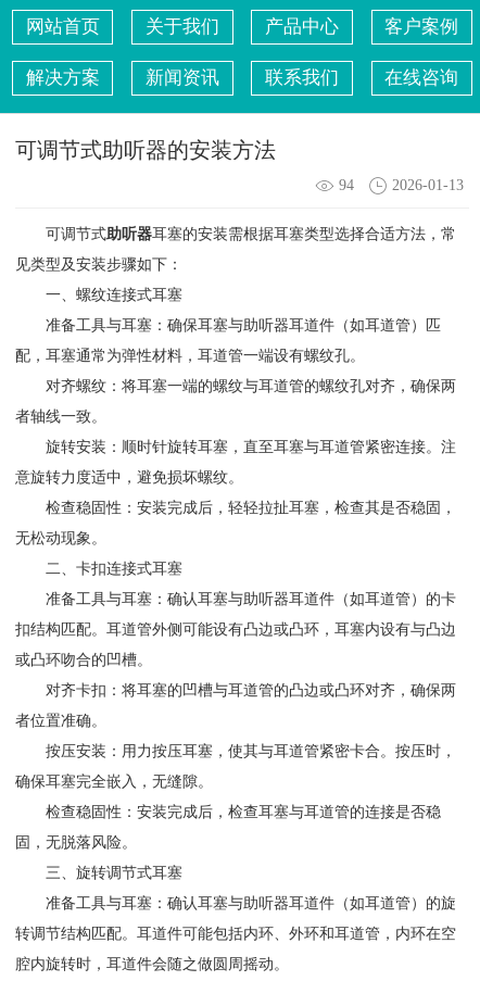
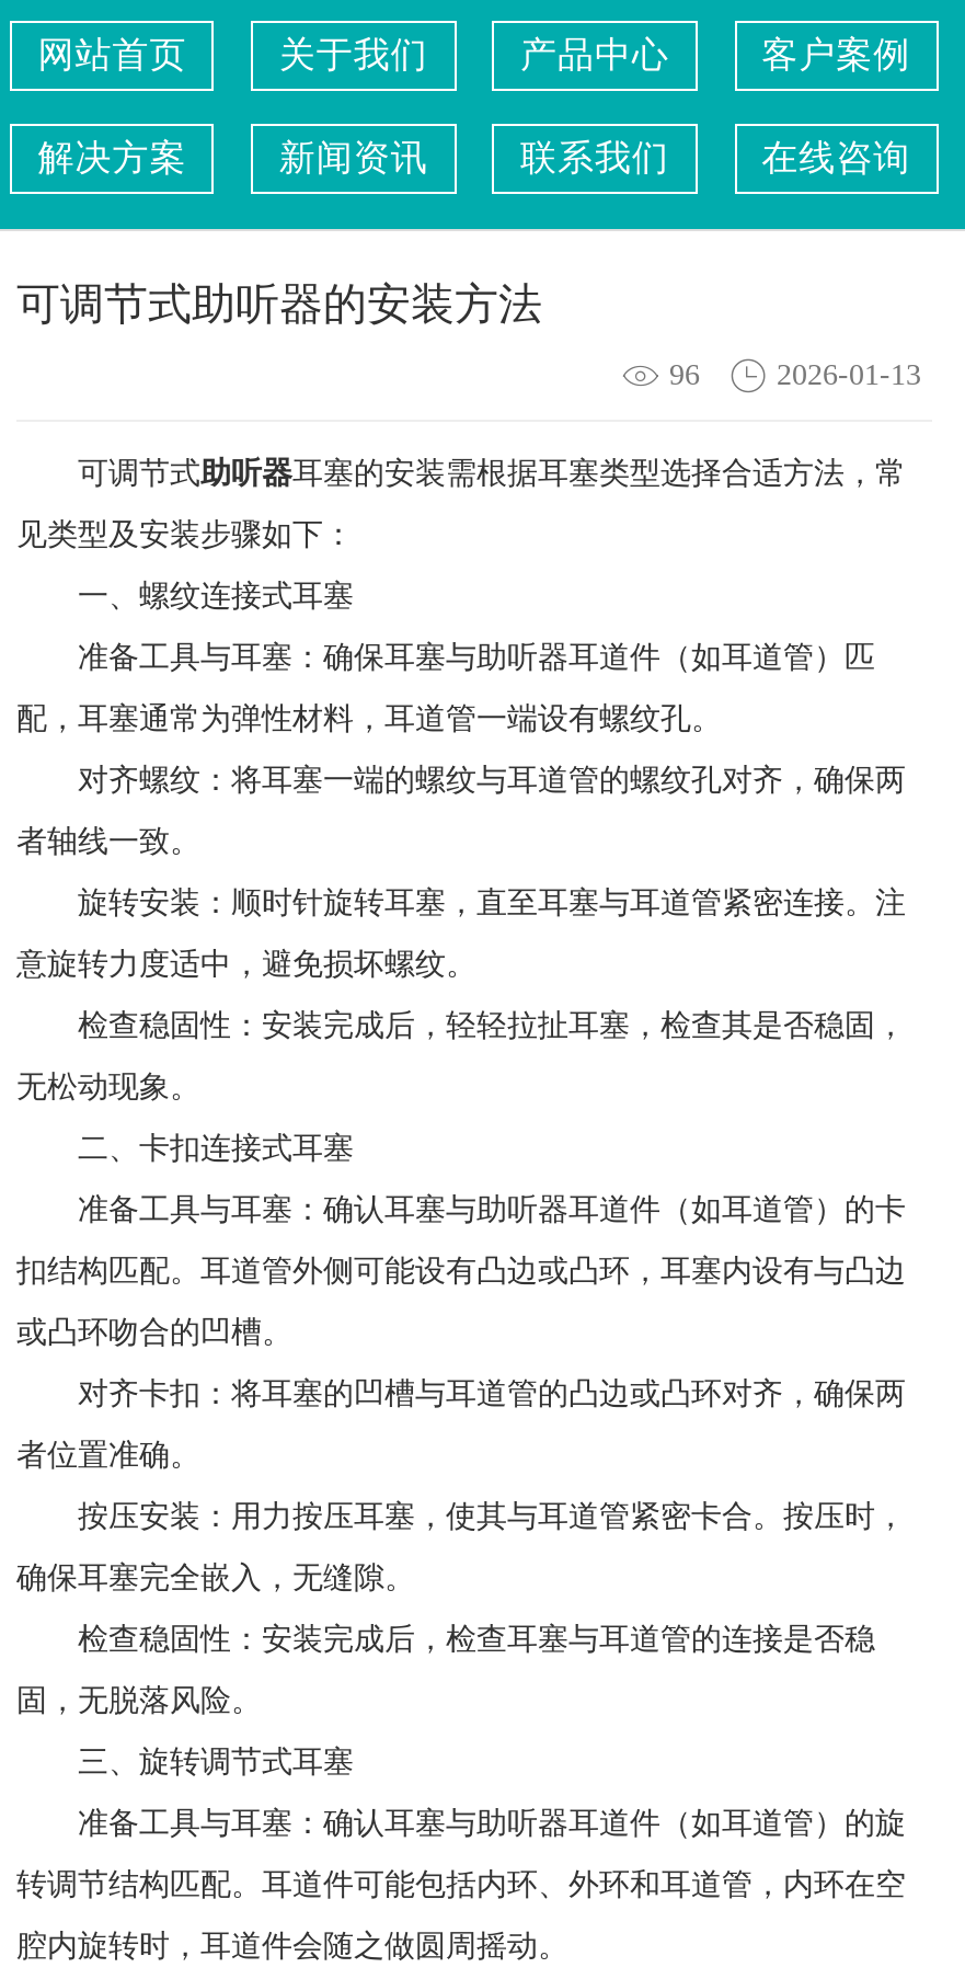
[339,177,354,193] 94 -> [669,358,700,391] 96

